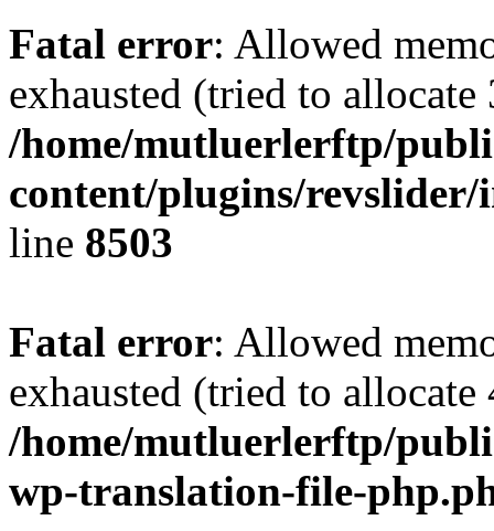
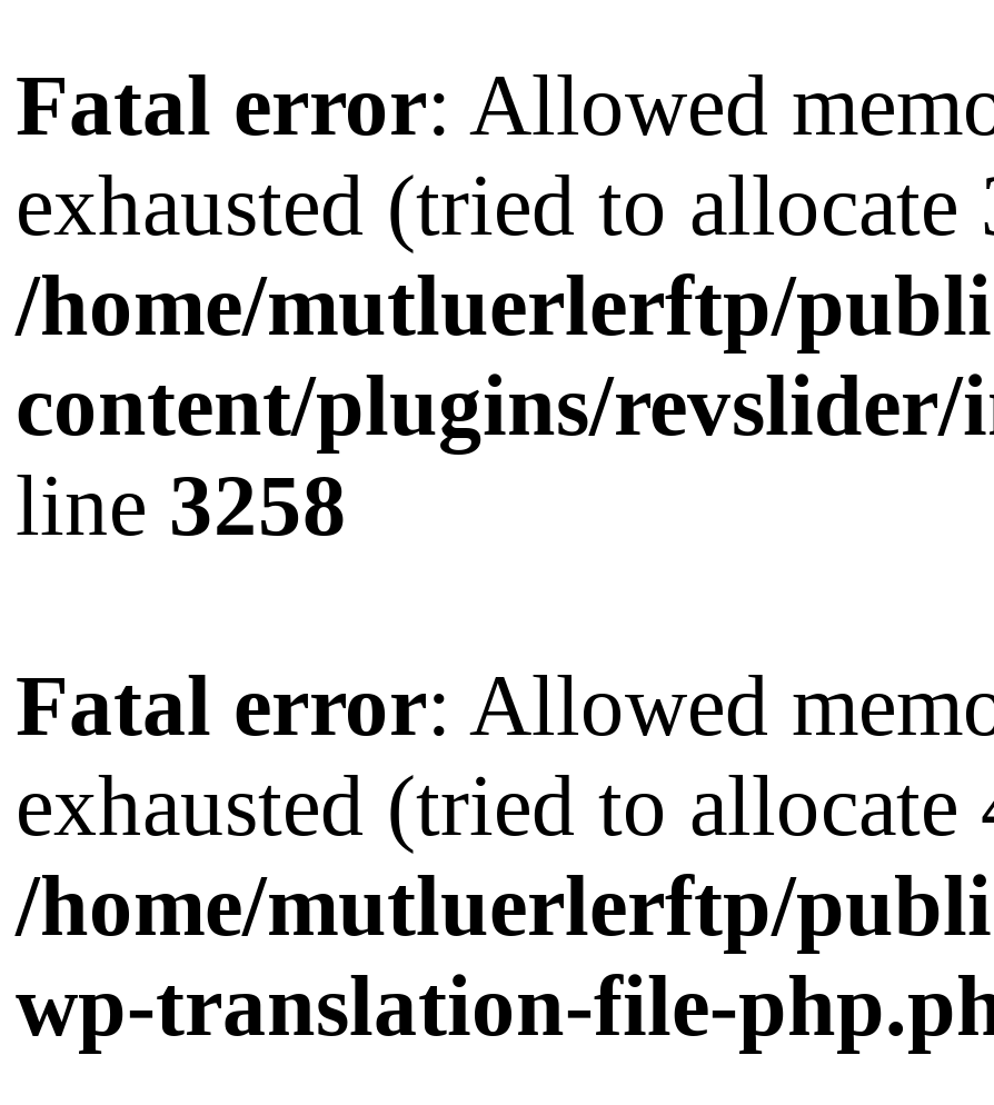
[9,219,173,266] line 8503 -> [16,457,347,552] line 3258

